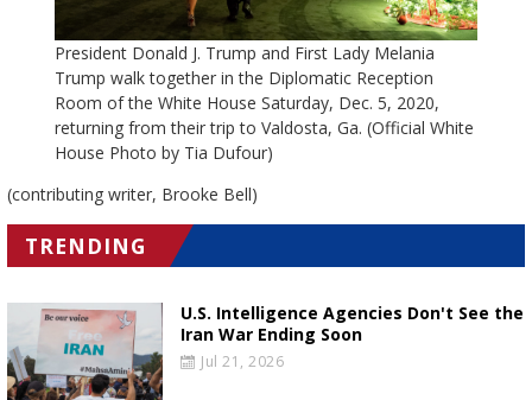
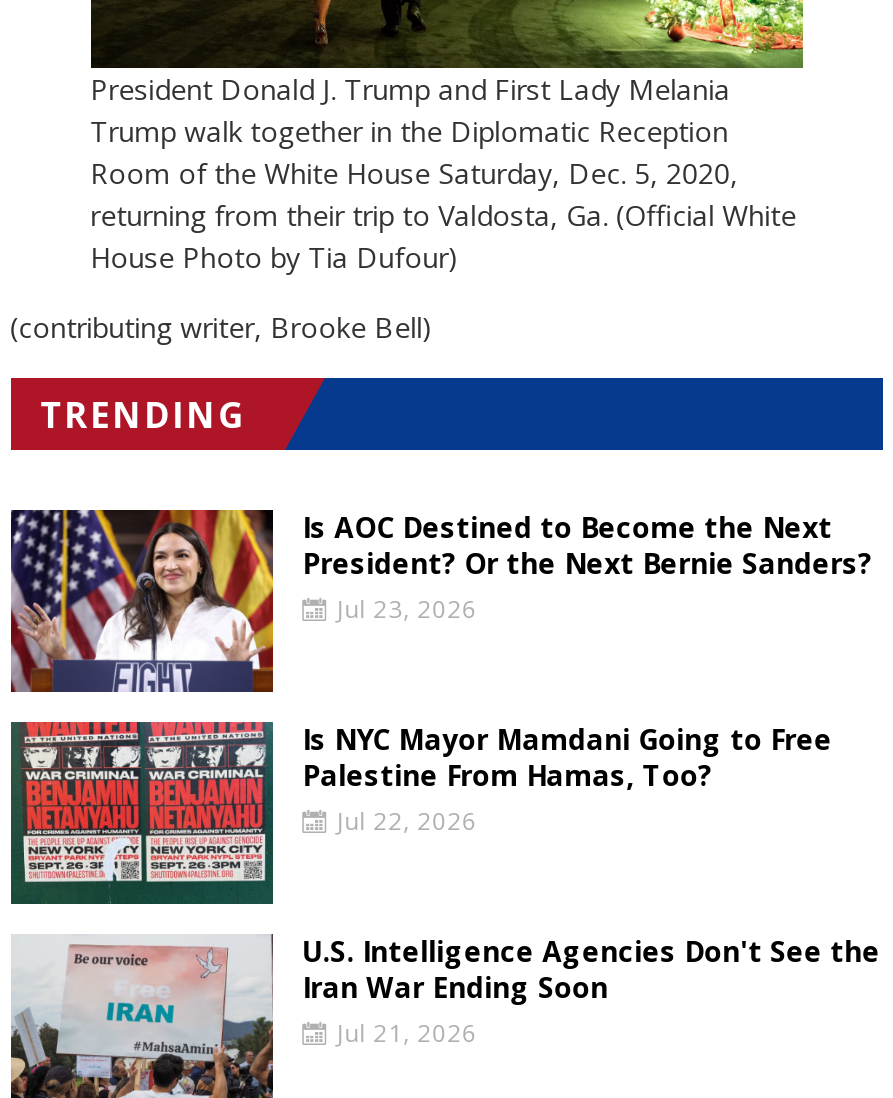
none -> [9,508,872,838] [image] | Is AOC Destined to Become the Next | President? Or the Next Bernie Sanders? | Jul 23, 2026 | Is NYC Mayor Mamdani Going to Free | Palestine From Hamas, Too? | Jul 22, 2026
none -> [9,720,273,906] [image]

